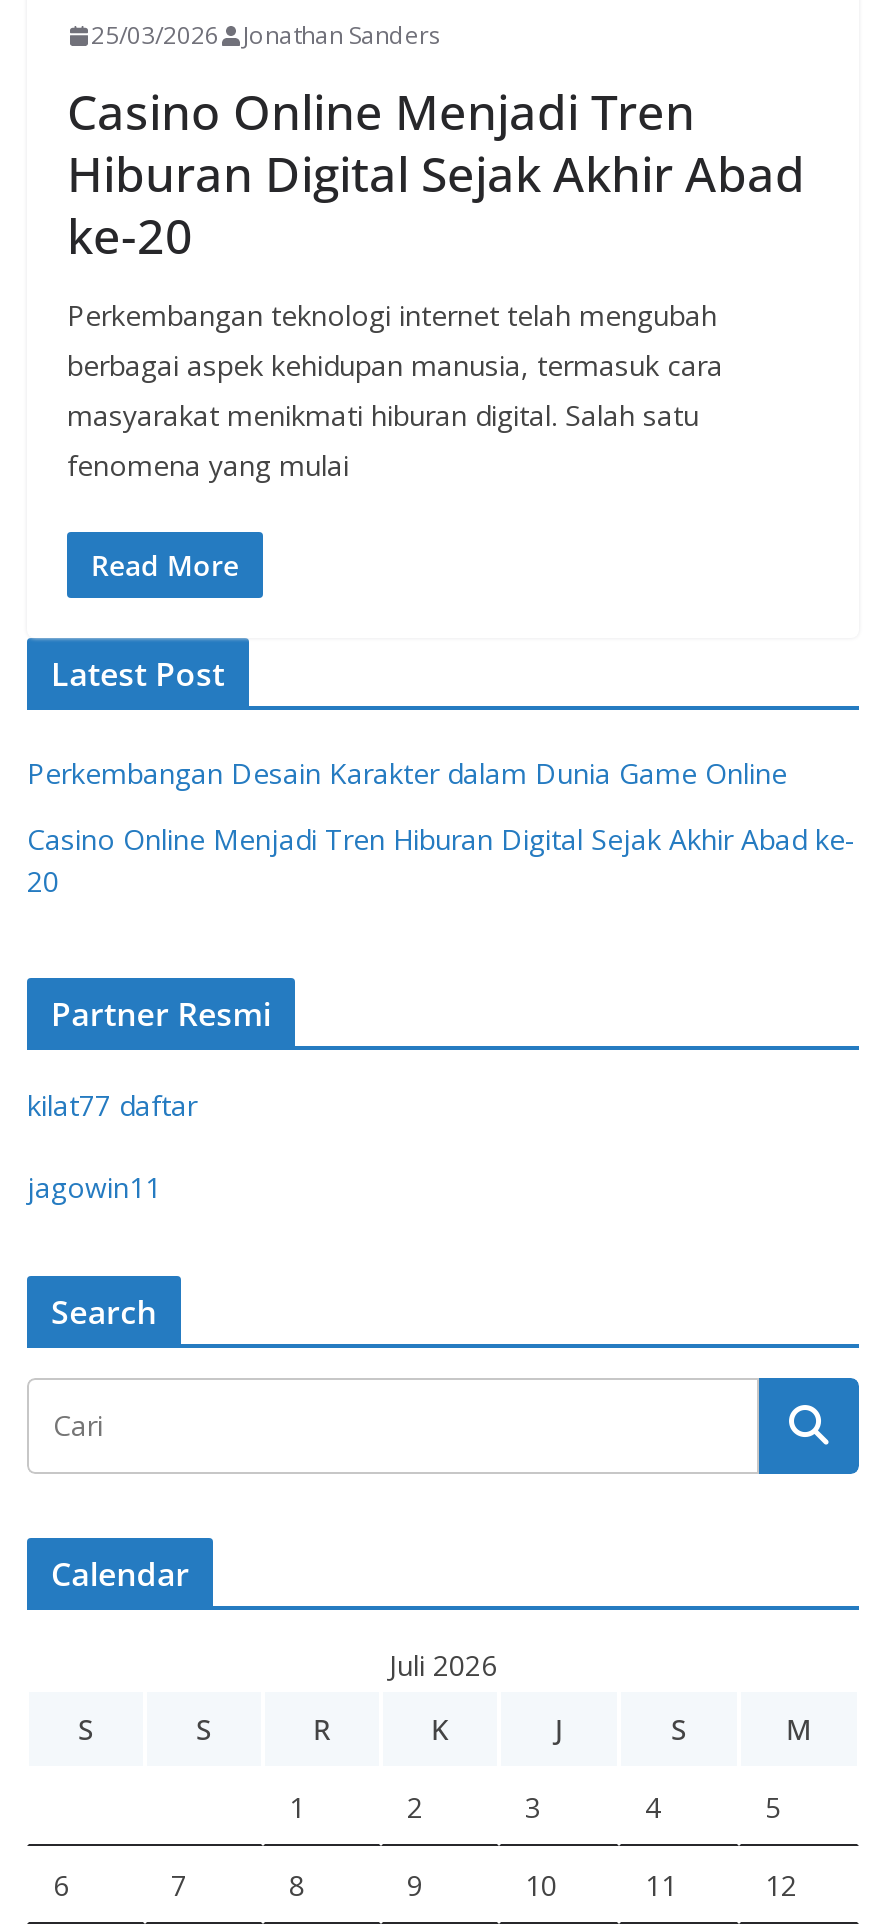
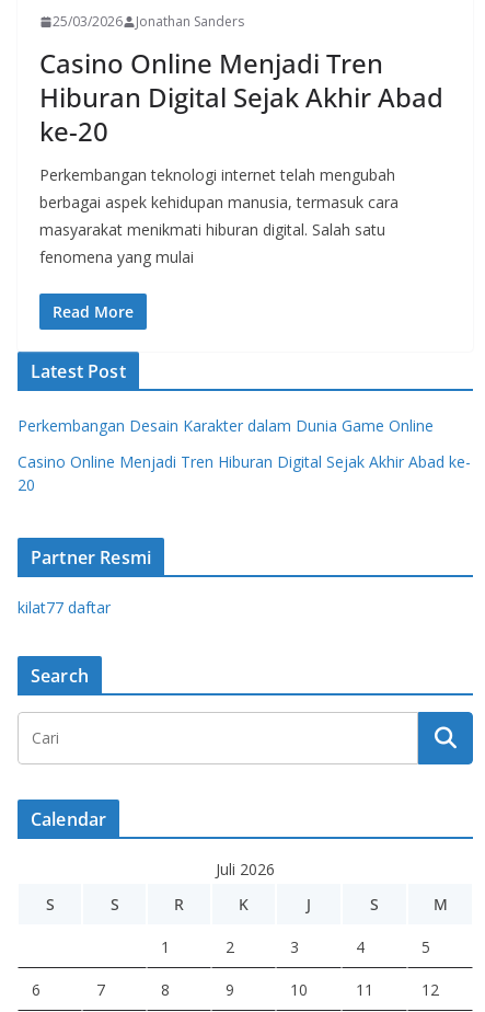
[27,1168,161,1206] jagowin11 -> none

